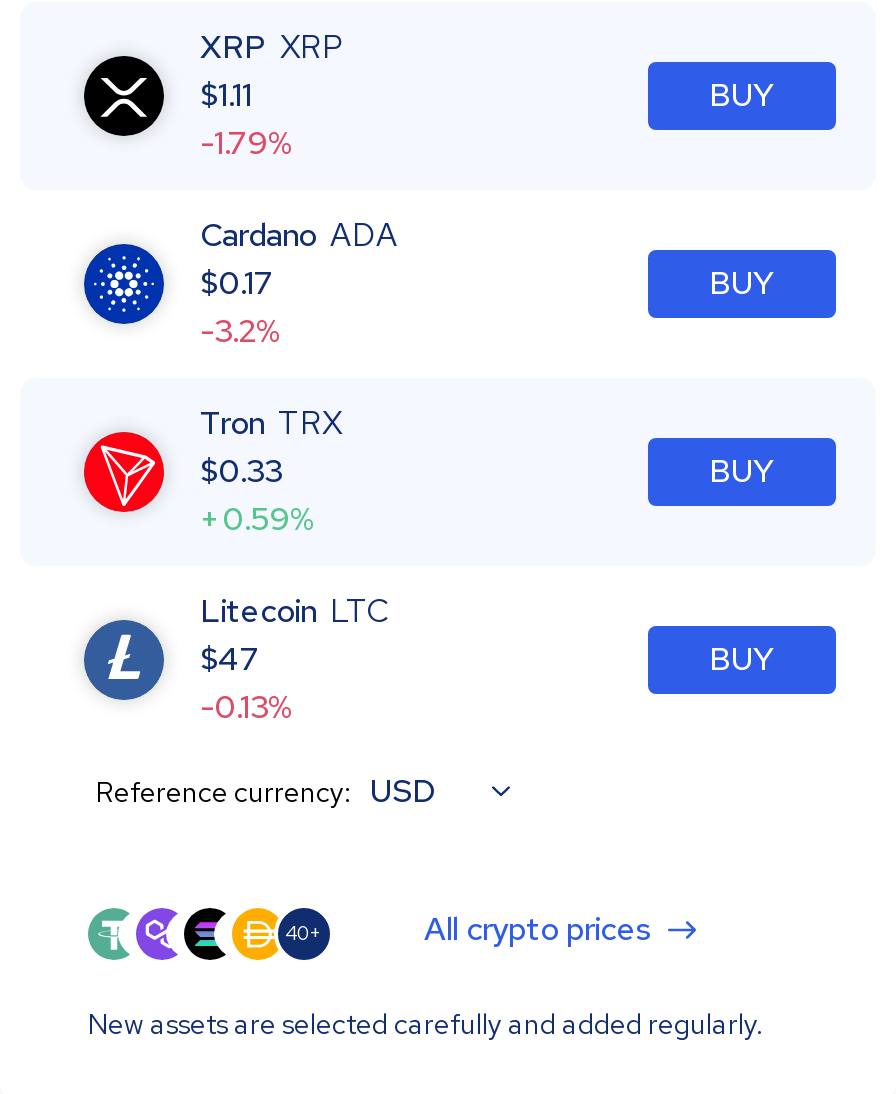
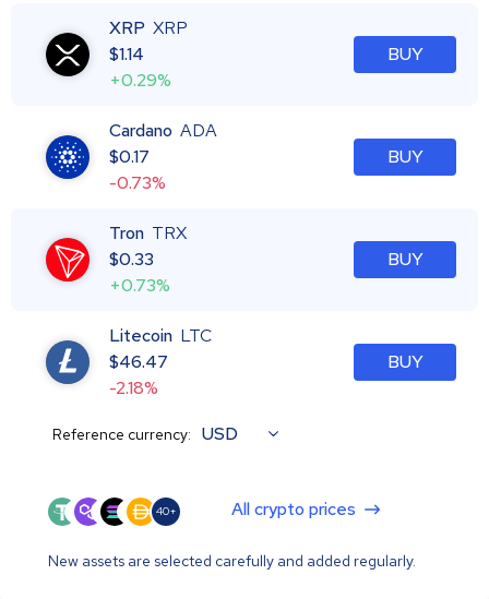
[200,74,252,116] $1.11 -> [109,42,144,65] $1.14
[200,122,294,164] -1.79% -> [109,69,171,91] +0.29%
[200,310,282,352] -3.2% -> [109,171,166,194] -0.73%
[200,498,316,540] +0.59% -> [109,274,170,297] +0.73%
[200,638,260,680] $47 -> [109,350,168,373] $46.47
[200,686,294,728] -0.13% -> [109,376,158,399] -2.18%

